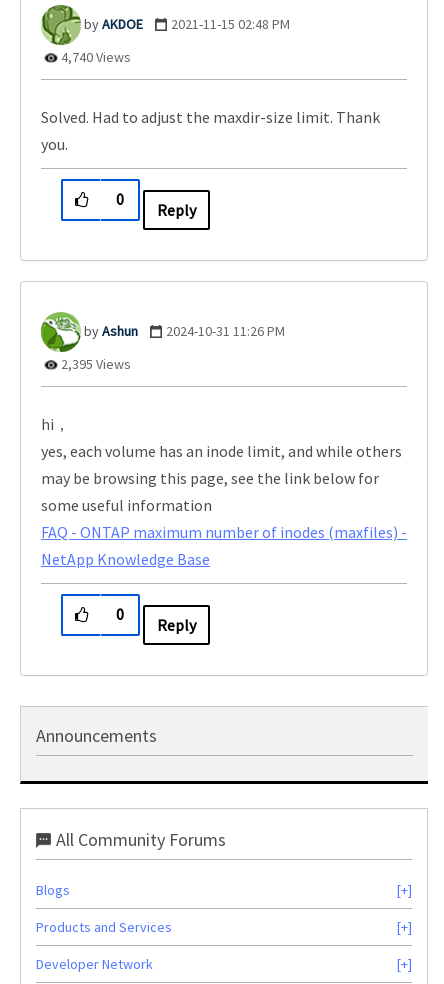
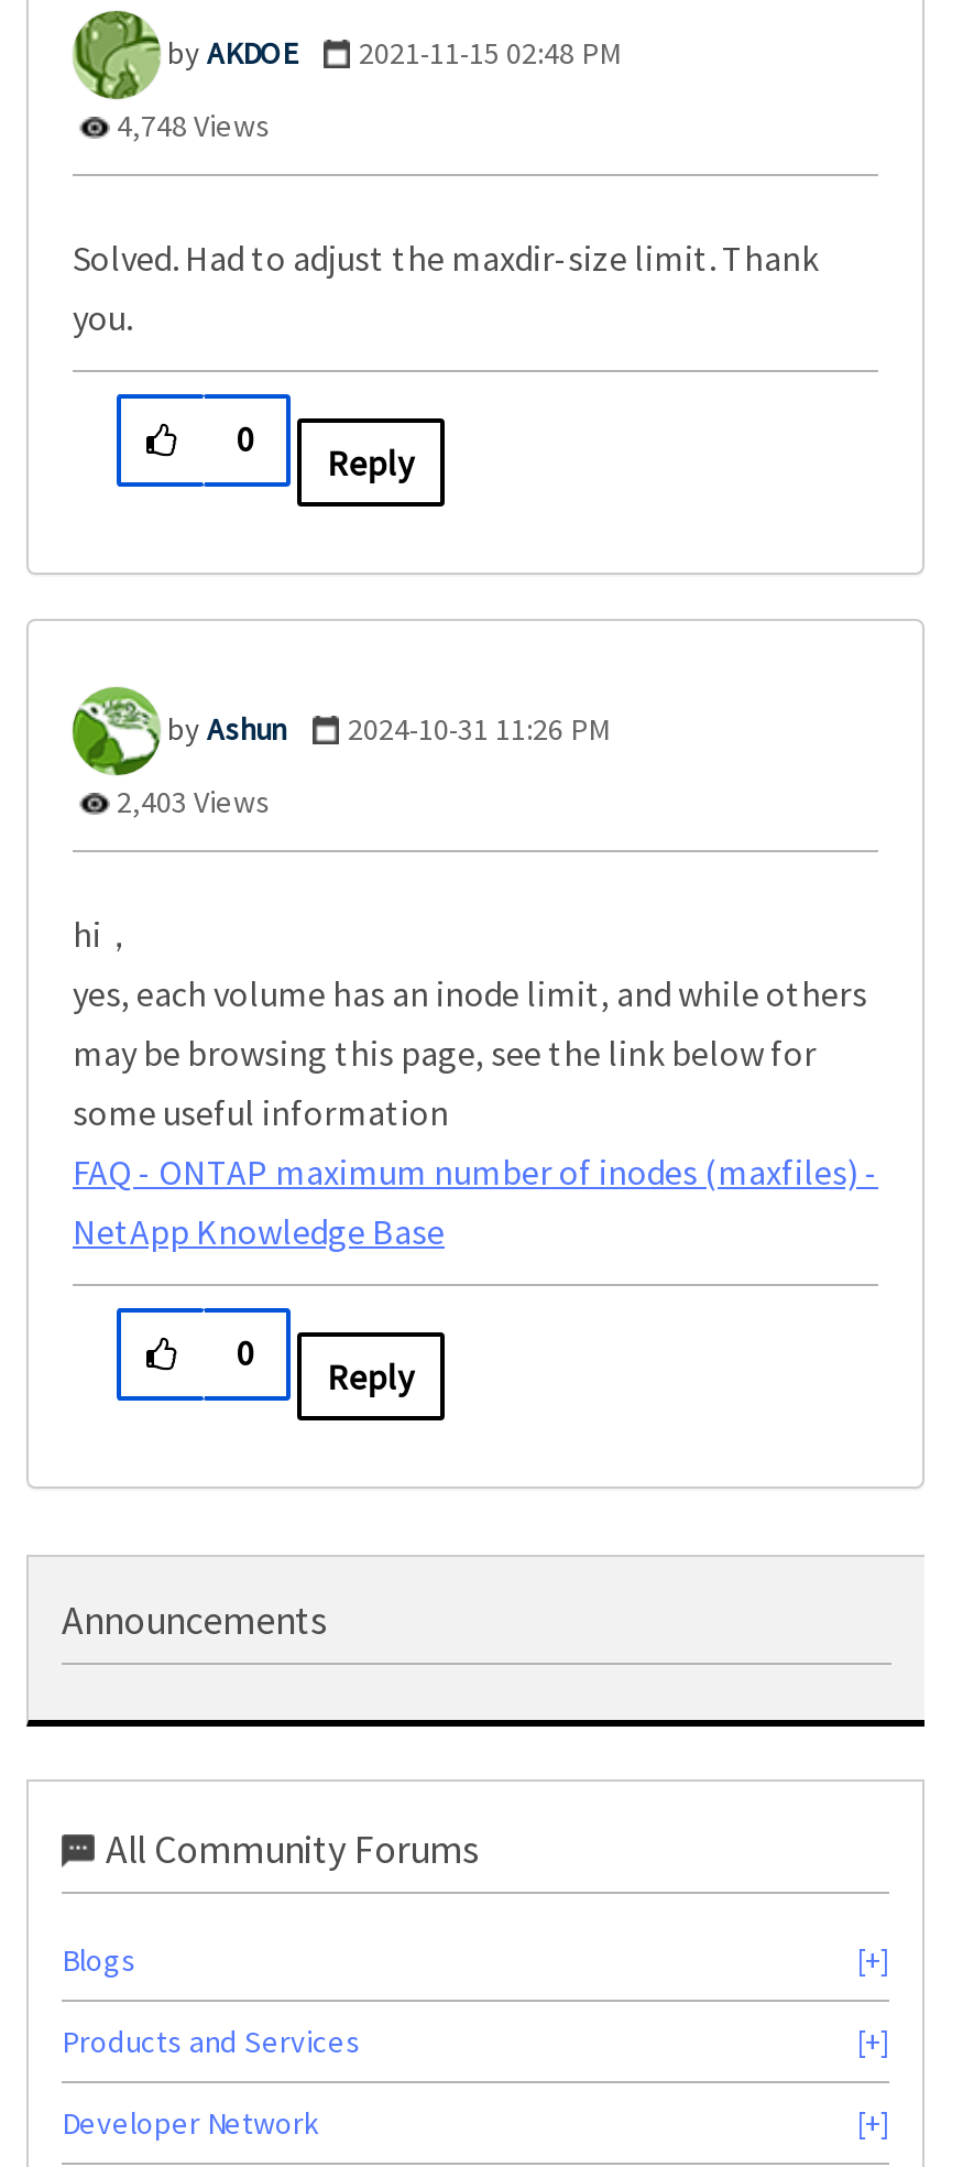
[58,48,131,66] 4,740 Views -> [110,107,271,146] 4,748 Views
[58,355,131,373] 2,395 Views -> [110,783,271,822] 2,403 Views

